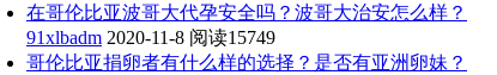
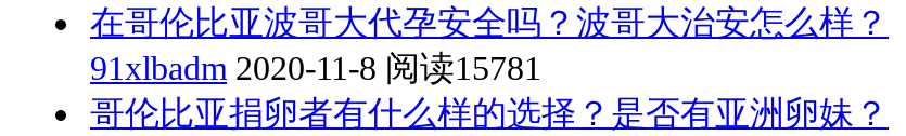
[26,28,275,48] 91xlbadm 2020-11-8 阅读15749 -> [90,50,541,87] 91xlbadm 2020-11-8 阅读15781

